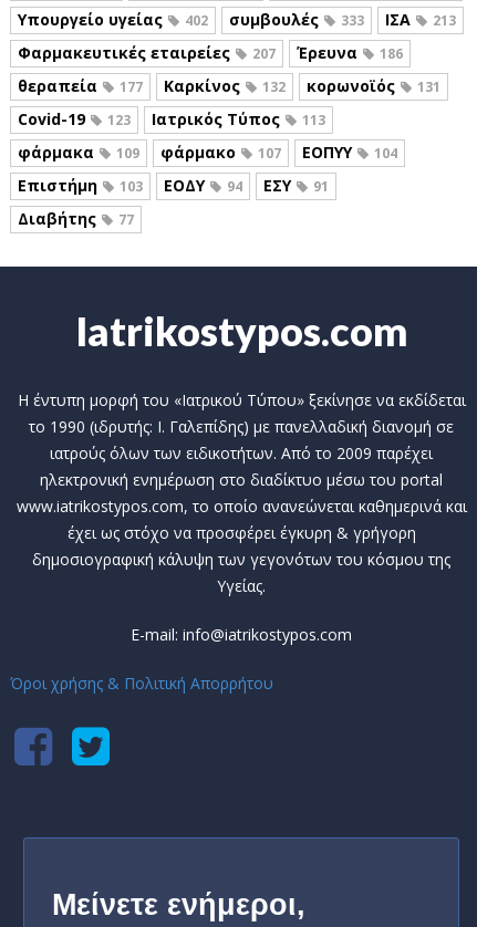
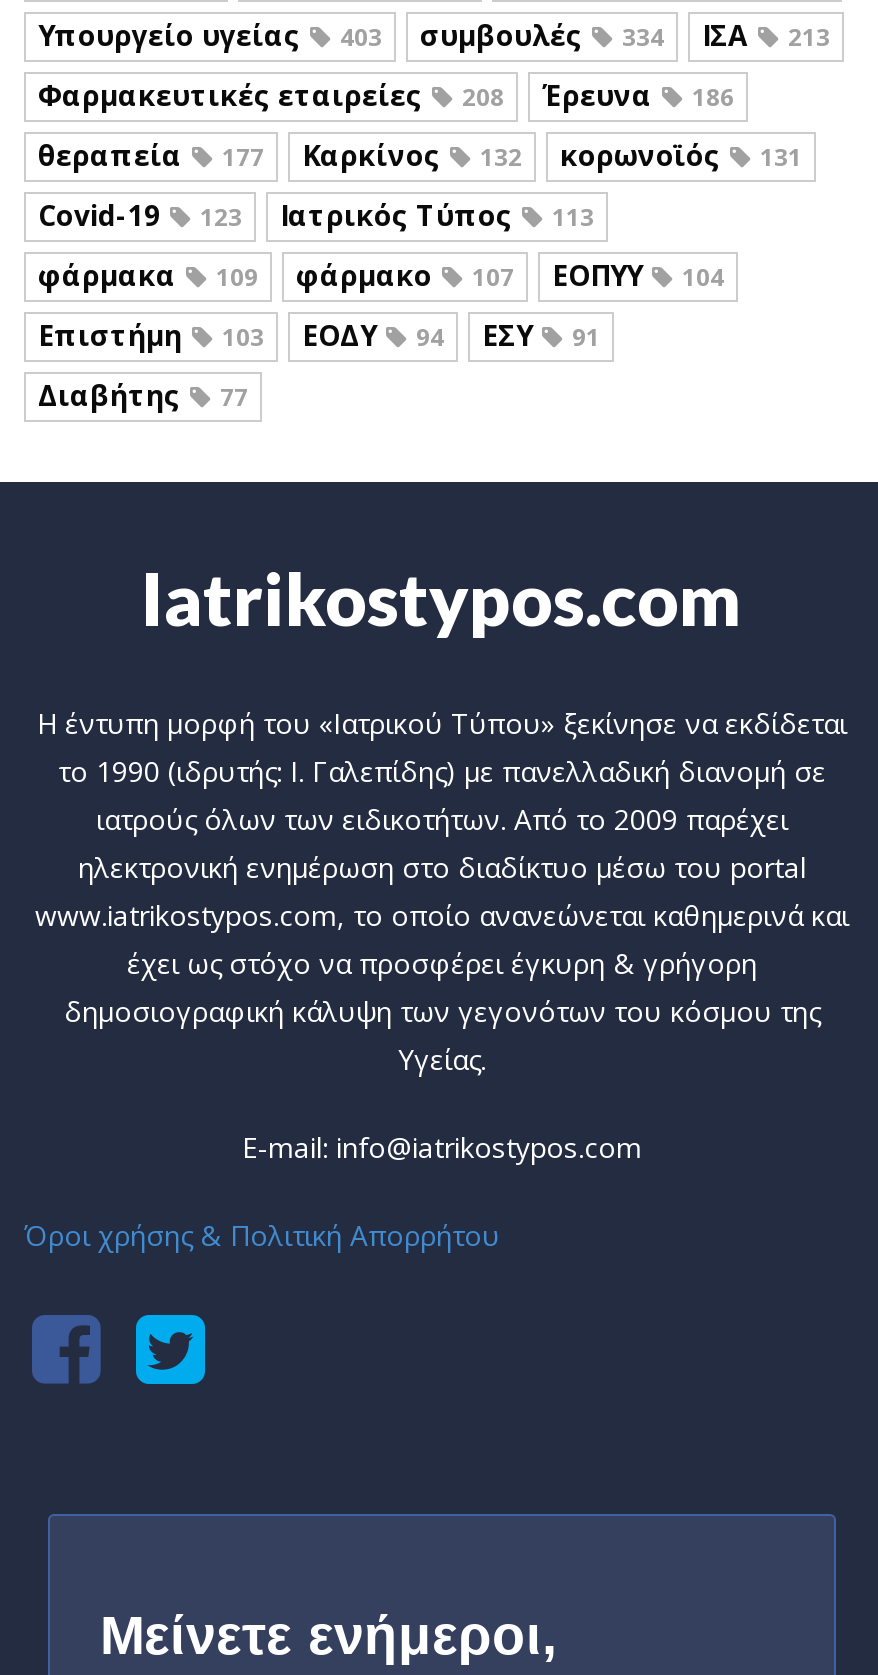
[185,11,208,30] 402 -> [340,20,382,54] 403
[341,11,364,30] 333 -> [622,20,664,54] 334
[18,42,403,63] Φαρμακευτικές εταιρείες 207 Έρευνα 186 -> [38,76,734,114] Φαρμακευτικές εταιρείες 208 Έρευνα 186

